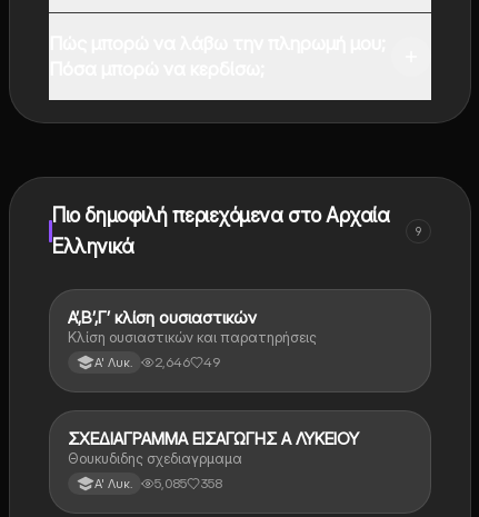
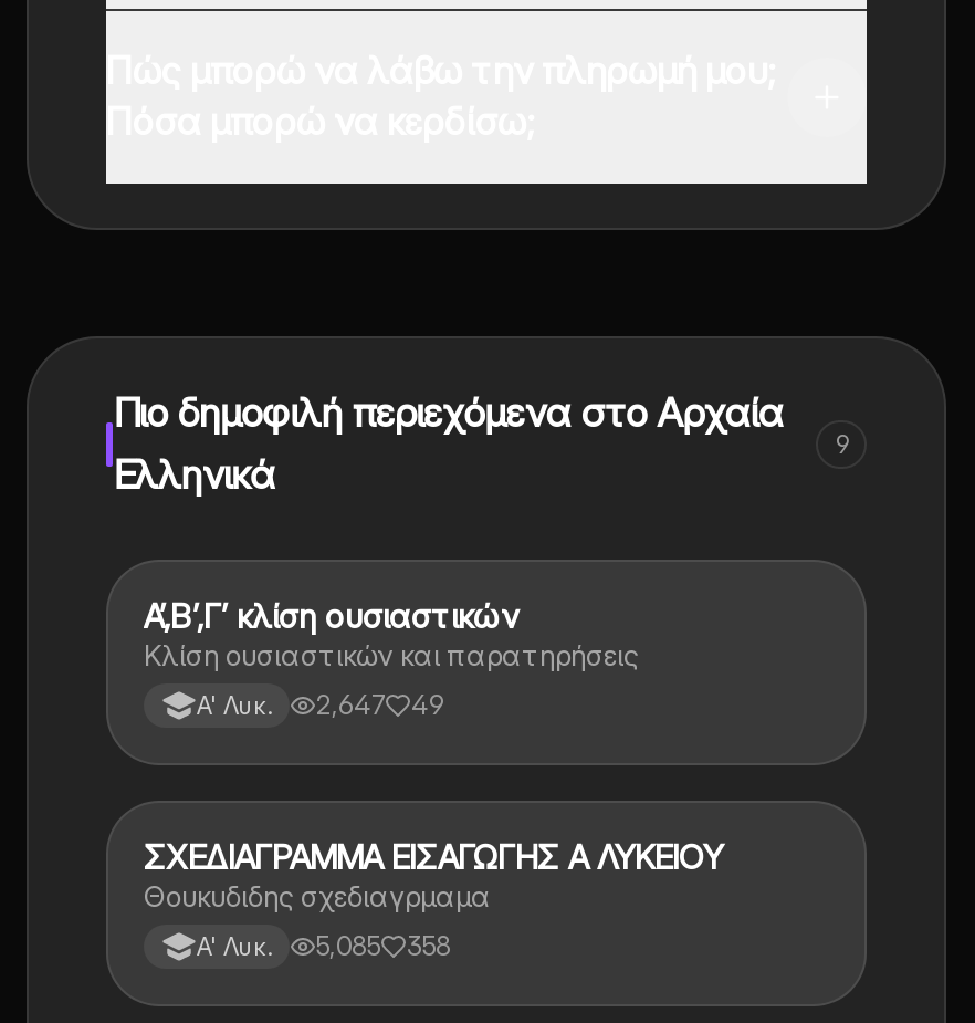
[94,353,220,370] Α' Λυκ. 2,646 49 -> [197,687,444,721] Α' Λυκ. 2,647 49

